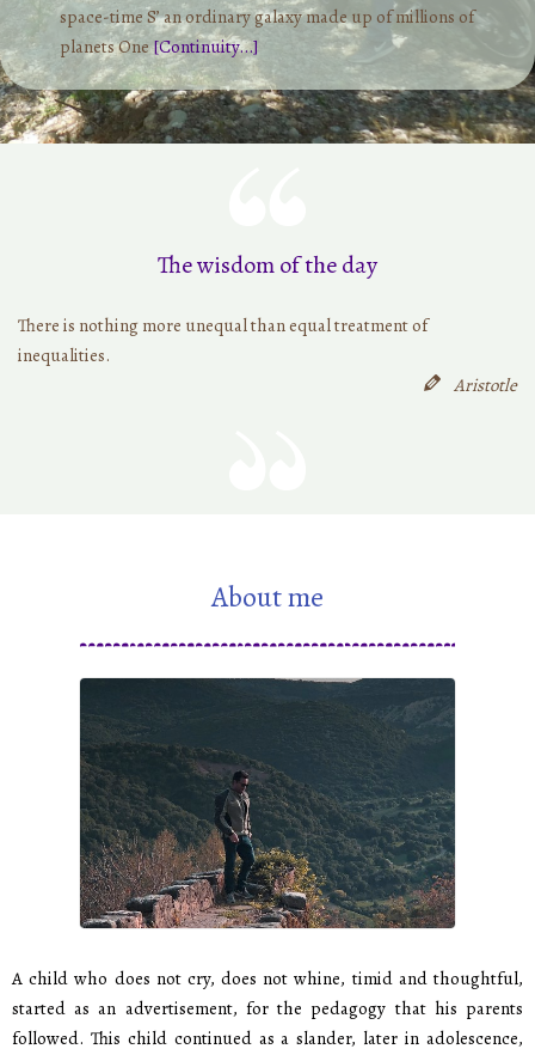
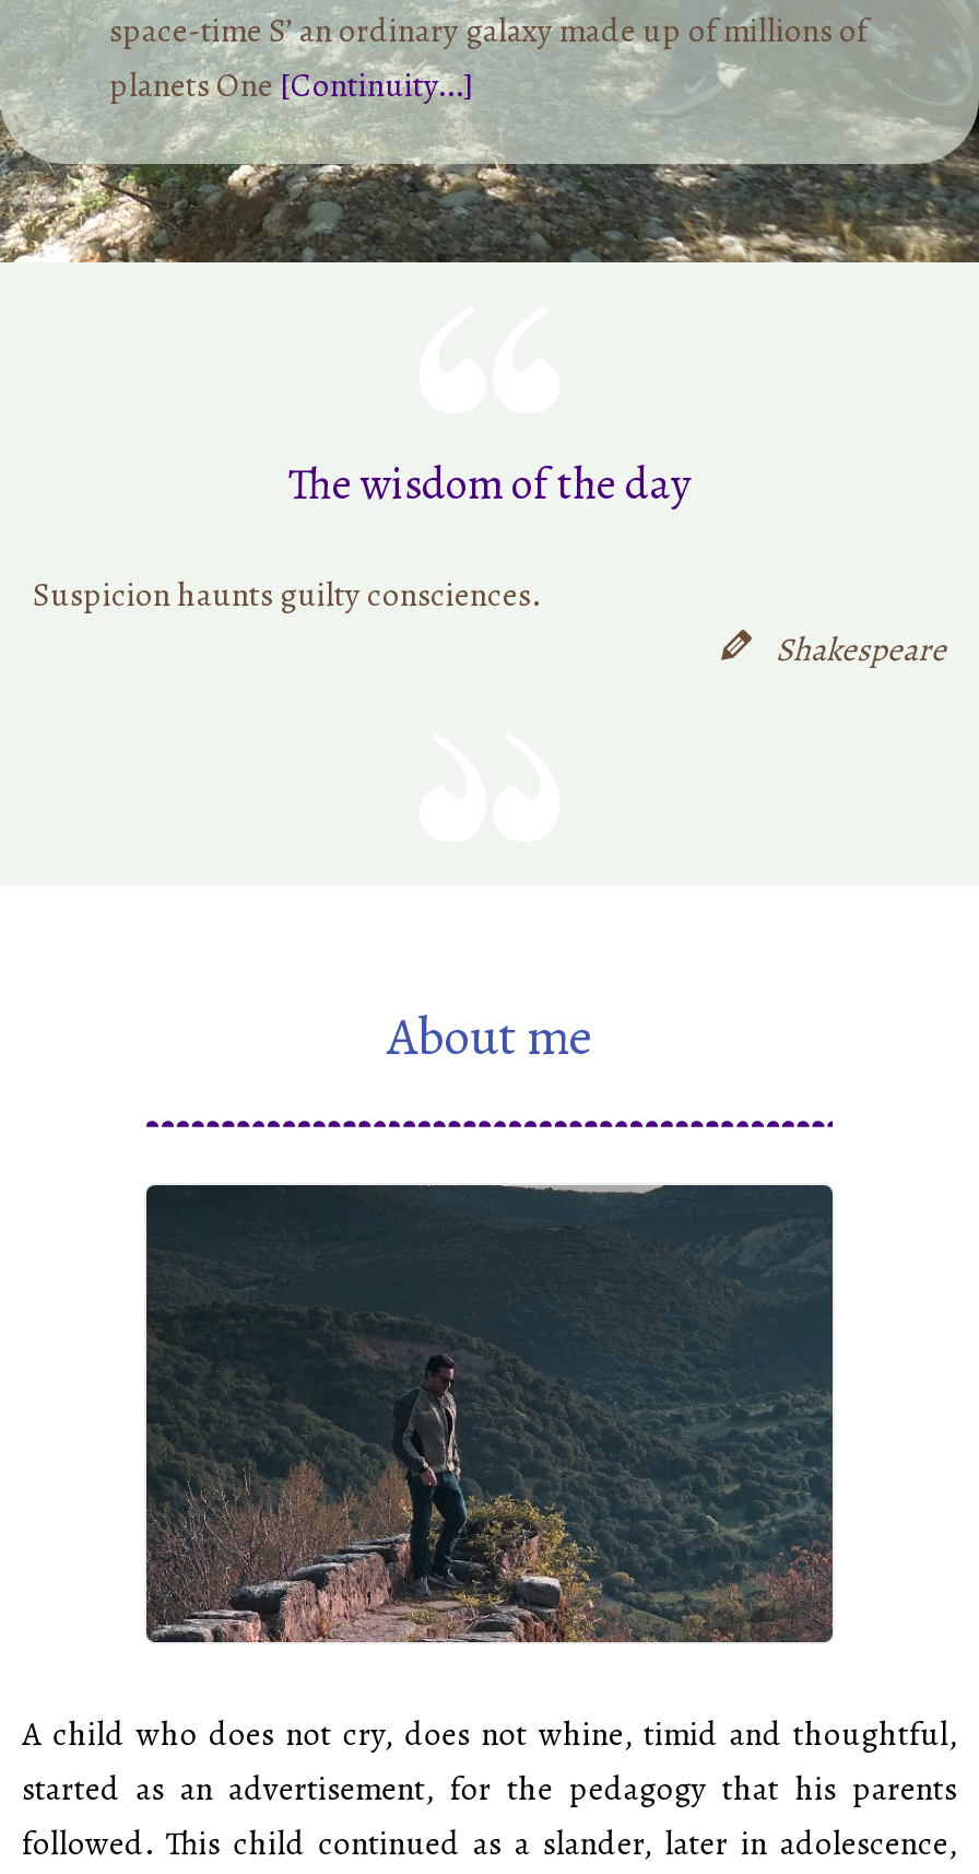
[18,314,517,397] There is nothing more unequal than equal treatment of | inequalities. | Aristotle -> [33,573,946,672] Suspicion haunts guilty consciences. | Shakespeare

